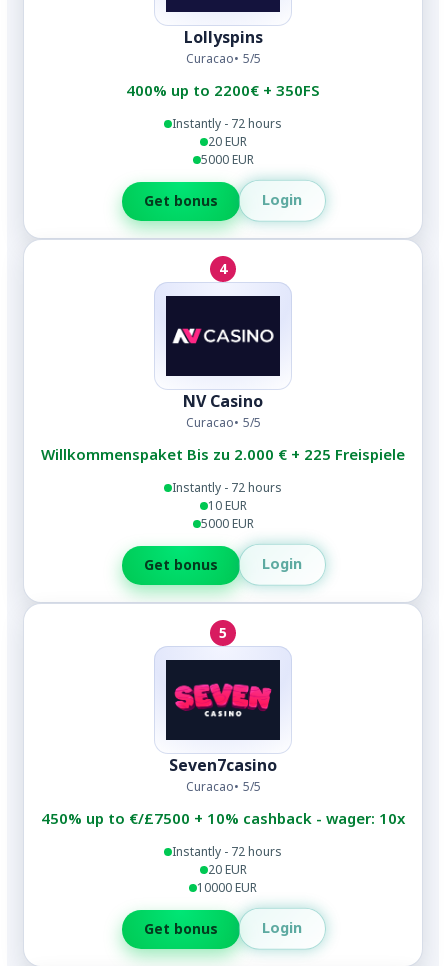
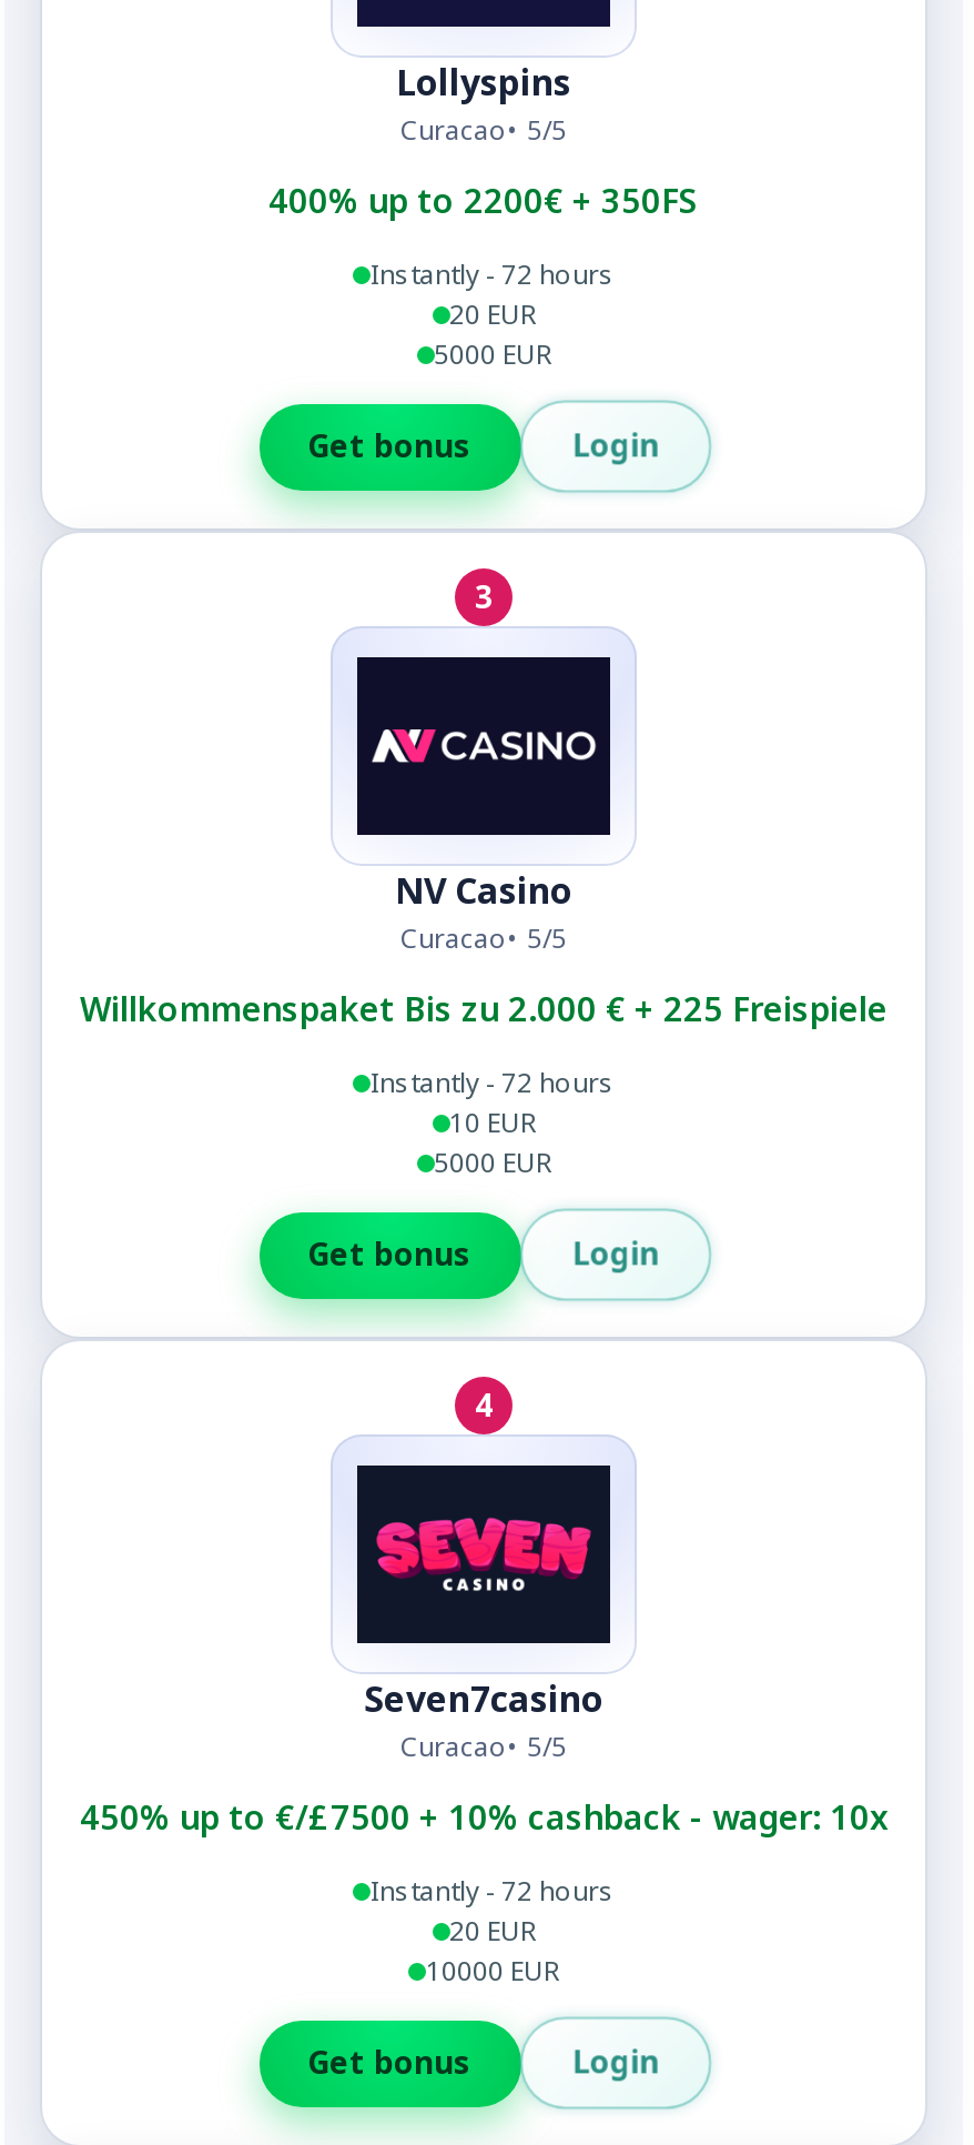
[219,259,227,280] 4 -> [475,574,493,621] 3
[219,623,227,644] 5 -> [475,1382,493,1429] 4

